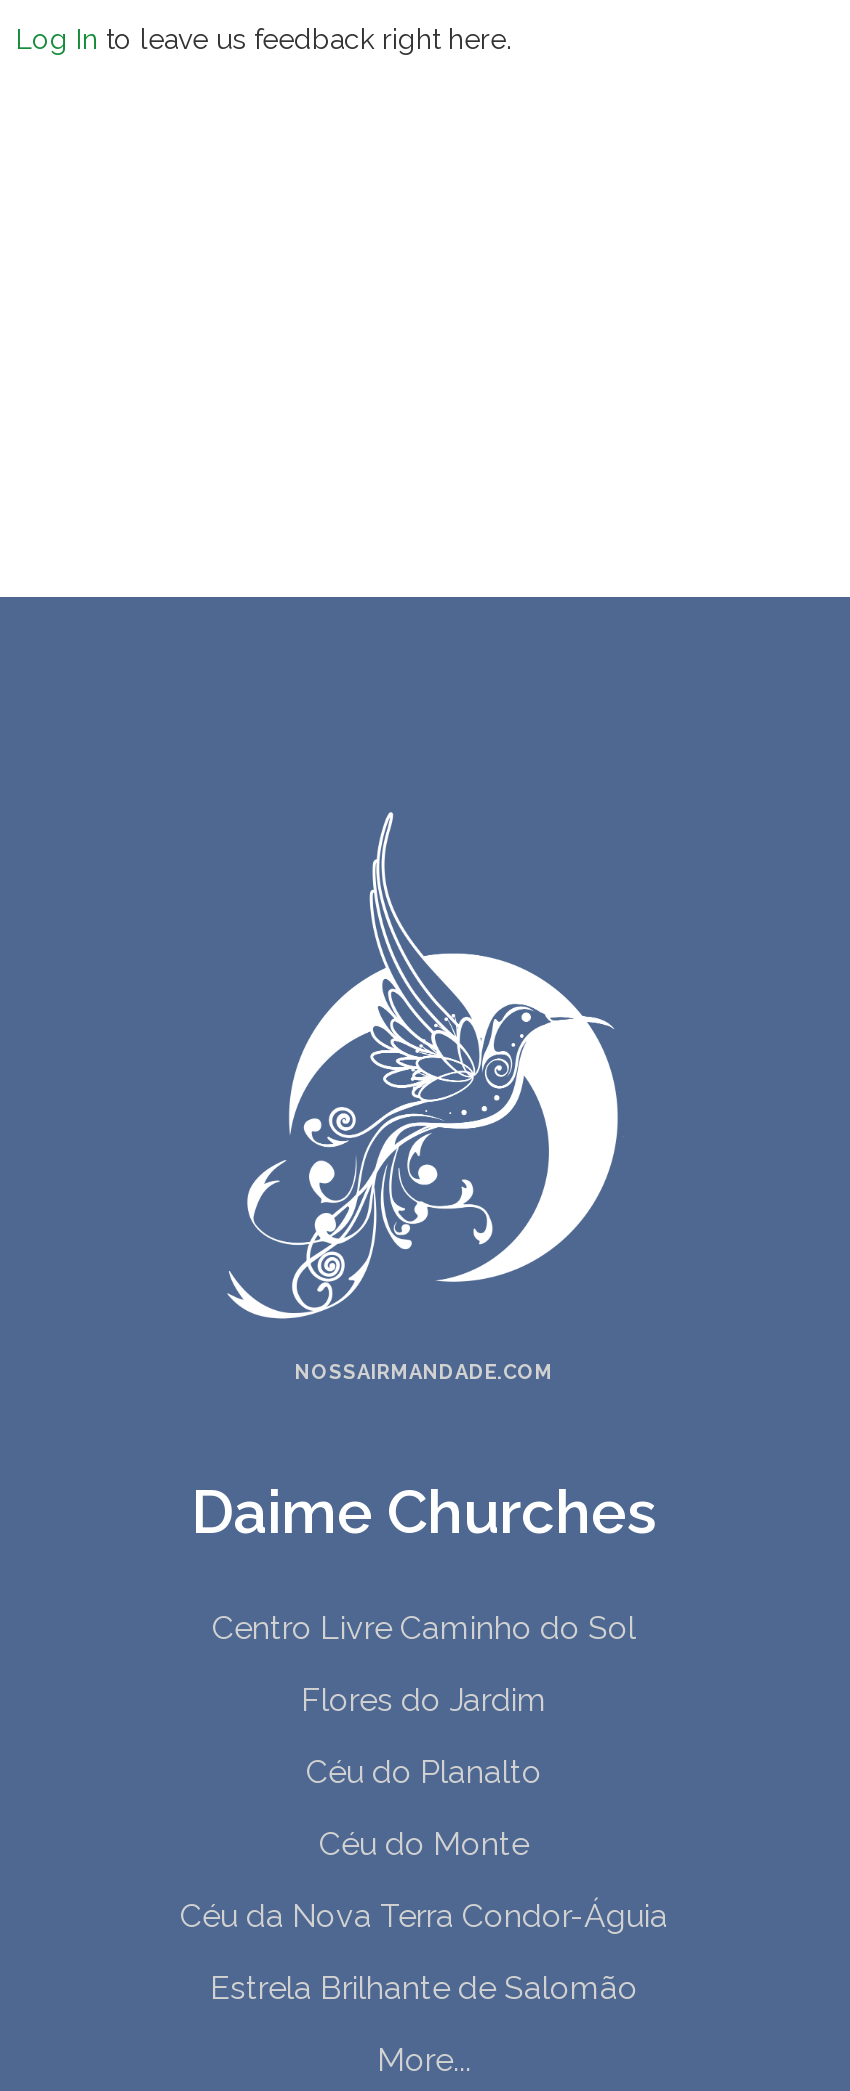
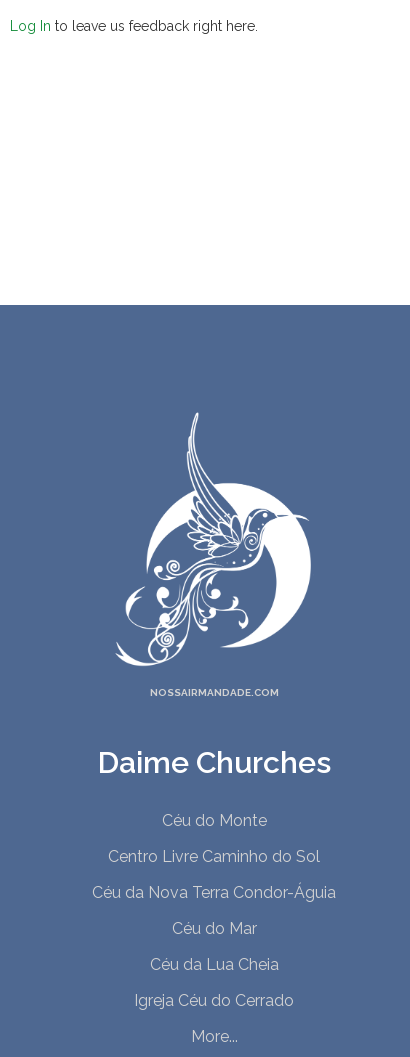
moved [212,1609,636,1647] -> [108,847,320,866]: Centro Livre Caminho do Sol
[301,1681,547,1791] Flores do Jardim | Céu do Planalto -> none
moved [319,1825,529,1863] -> [161,811,266,830]: Céu do Monte
moved [180,1897,668,1935] -> [92,883,336,902]: Céu da Nova Terra Condor-Águia
[210,1969,638,2007] Estrela Brilhante de Salomão -> [134,919,294,1010] Céu do Mar | Céu da Lua Cheia | Igreja Céu do Cerrado

